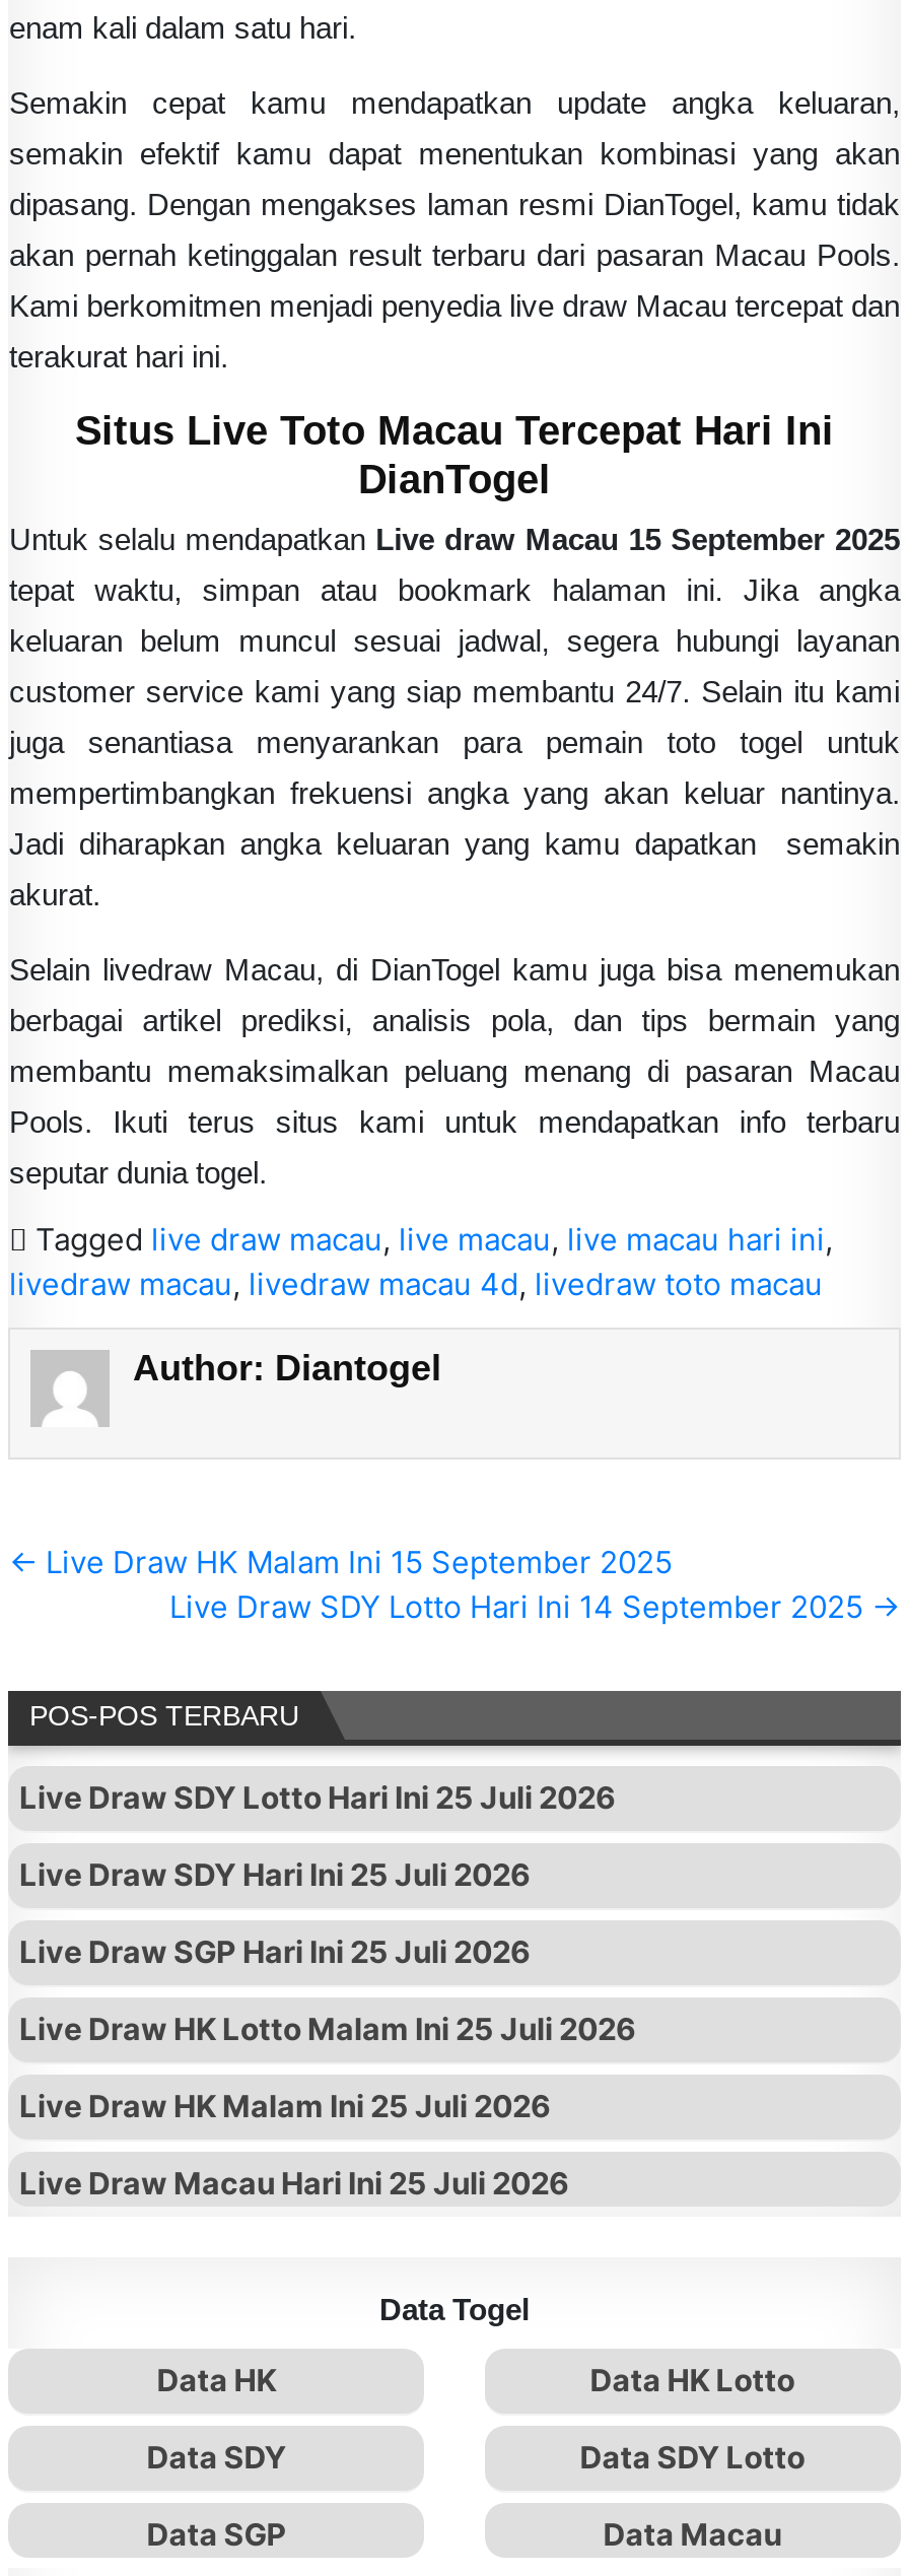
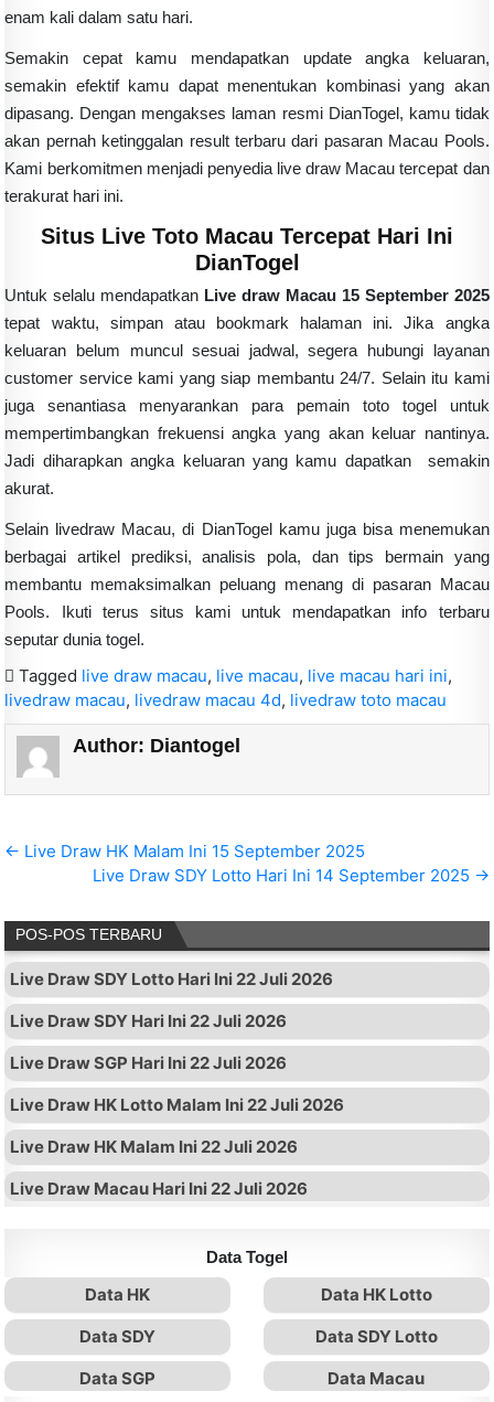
[19,1778,616,1817] Live Draw SDY Lotto Hari Ini 25 Juli 2026 -> [10,968,334,989] Live Draw SDY Lotto Hari Ini 22 Juli 2026
[19,1855,531,1894] Live Draw SDY Hari Ini 25 Juli 2026 -> [10,1010,287,1031] Live Draw SDY Hari Ini 22 Juli 2026
[19,1933,531,1971] Live Draw SGP Hari Ini 25 Juli 2026 -> [10,1052,287,1073] Live Draw SGP Hari Ini 22 Juli 2026
[19,2010,636,2048] Live Draw HK Lotto Malam Ini 25 Juli 2026 -> [10,1094,345,1115] Live Draw HK Lotto Malam Ini 22 Juli 2026
[19,2087,551,2125] Live Draw HK Malam Ini 25 Juli 2026 -> [10,1136,298,1157] Live Draw HK Malam Ini 22 Juli 2026
[19,2164,569,2202] Live Draw Macau Hari Ini 25 Juli 2026 -> [10,1178,308,1198] Live Draw Macau Hari Ini 22 Juli 2026

